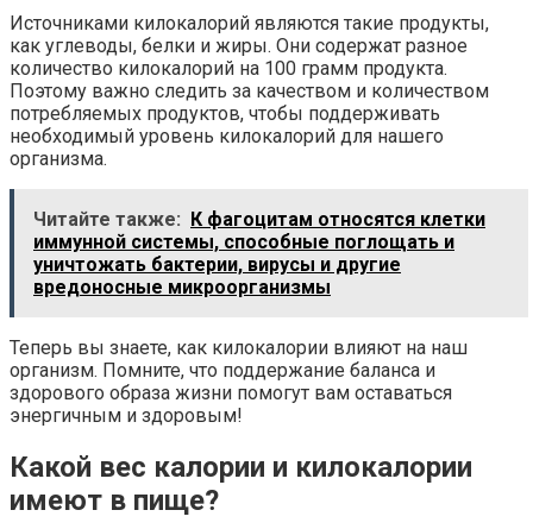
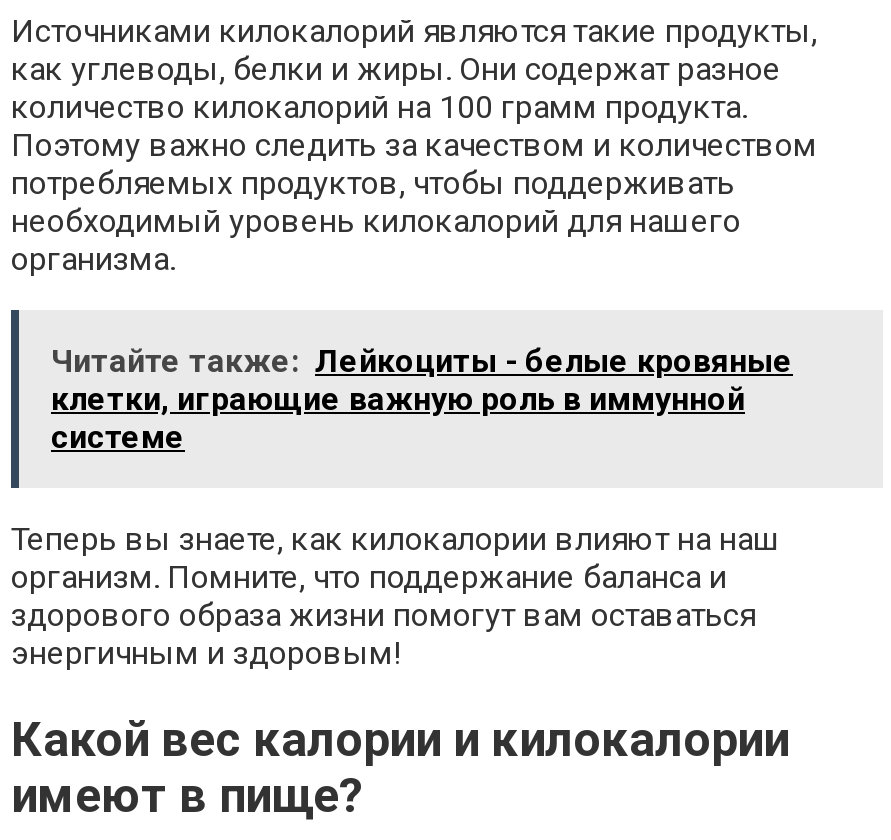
[33,208,485,299] Читайте также: К фагоцитам относятся клетки | иммунной системы, способные поглощать и | уничтожать бактерии, вирусы и другие | вредоносные микроорганизмы -> [51,342,793,456] Читайте также: Лейкоциты - белые кровяные | клетки, играющие важную роль в иммунной | системе

